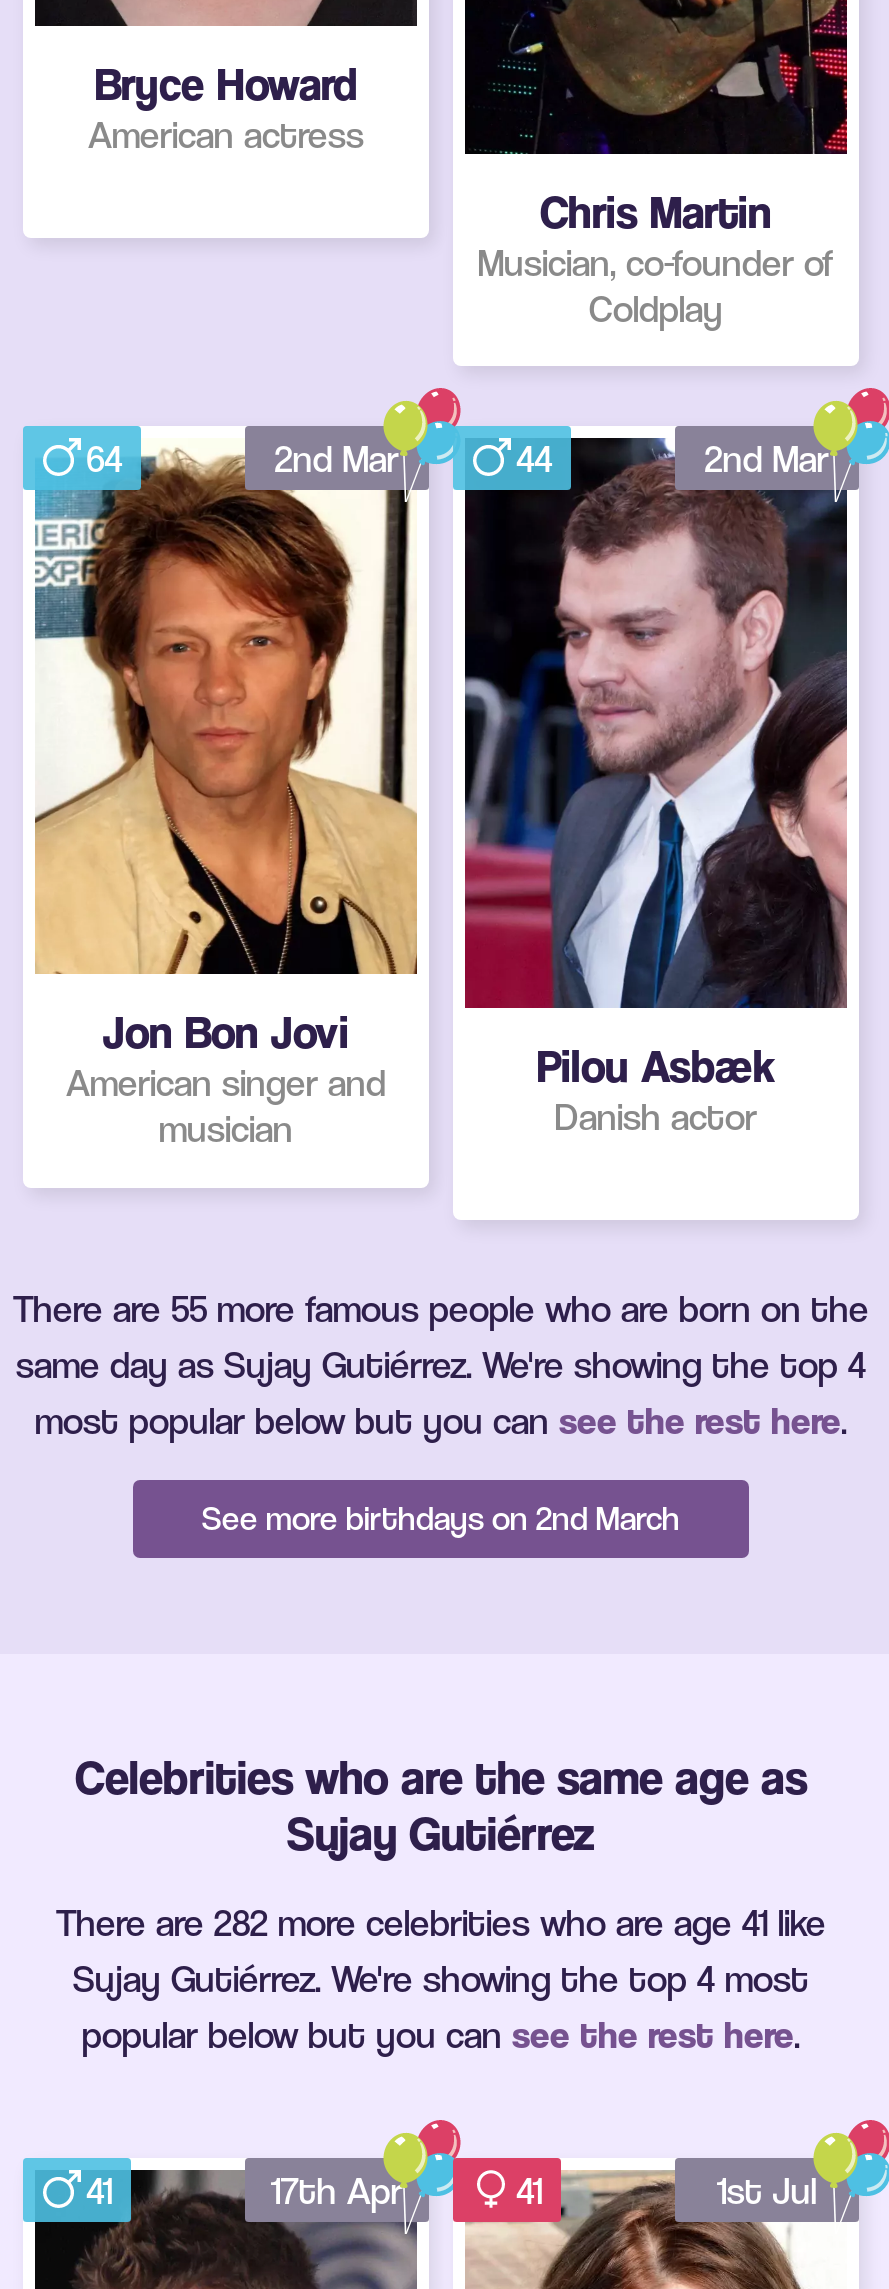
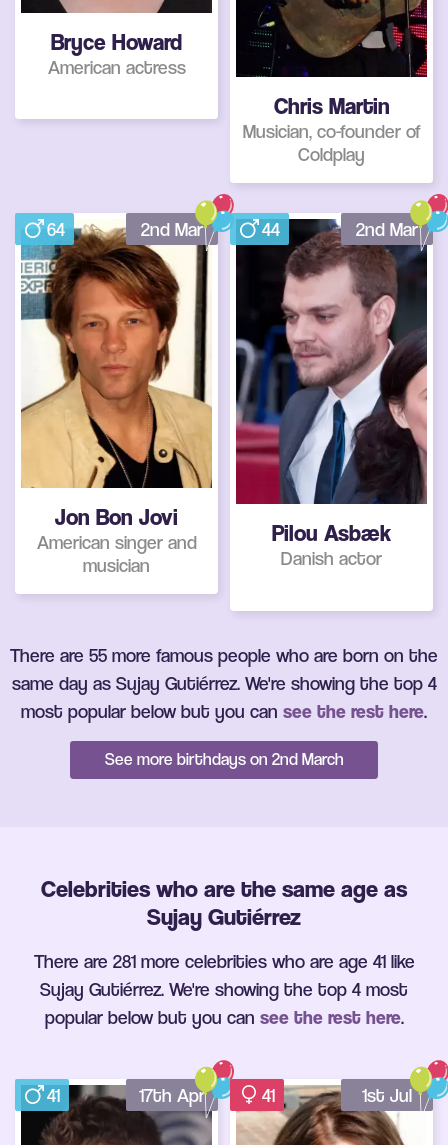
[56,1900,826,1944] There are 282 more celebrities who are age 41 like -> [33,950,414,972] There are 281 more celebrities who are age 41 like

